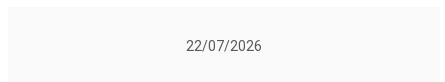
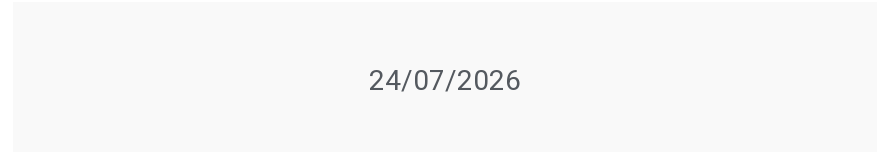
[186,38,262,54] 22/07/2026 -> [369,64,521,96] 24/07/2026

